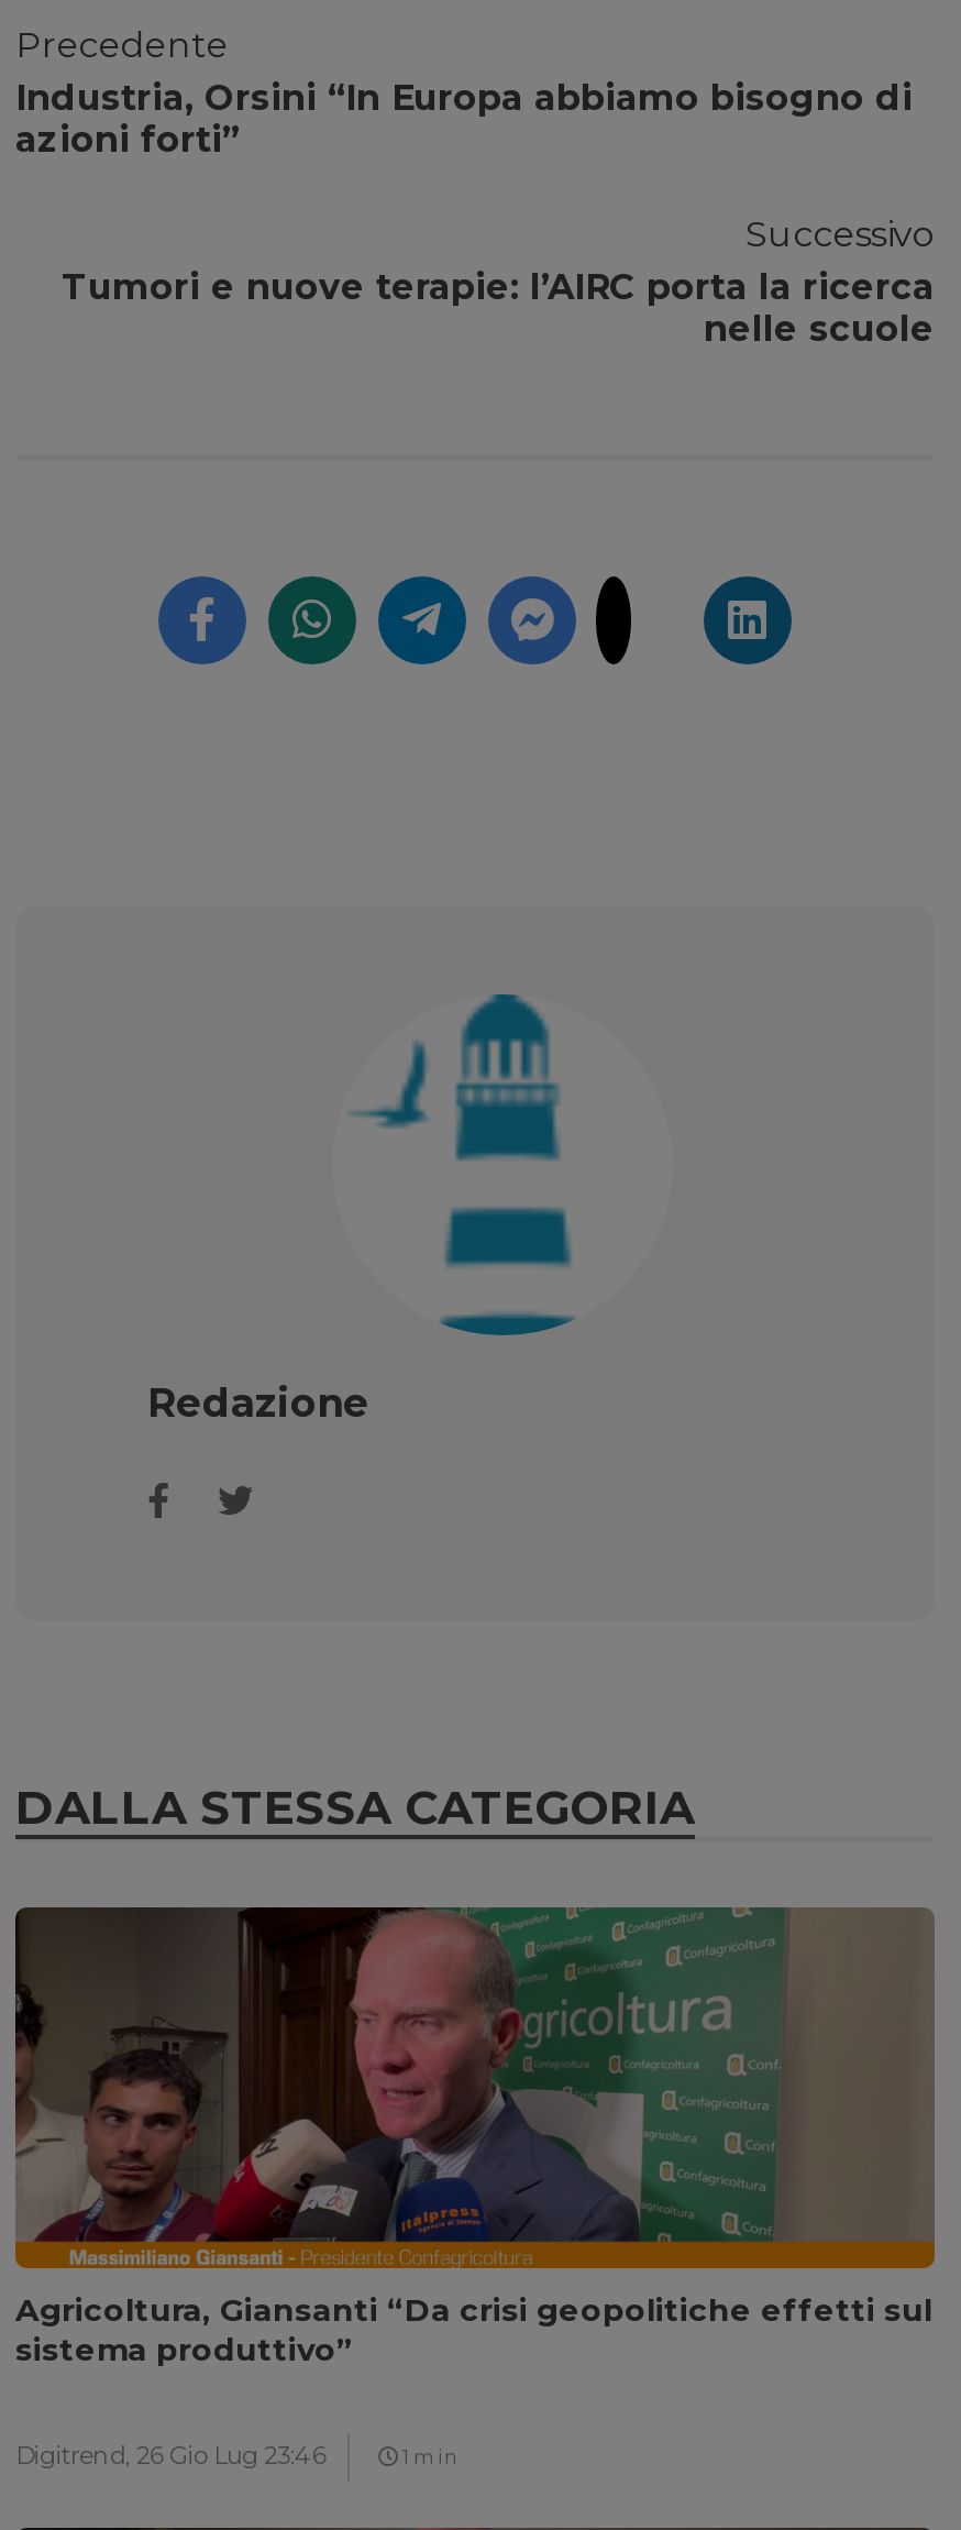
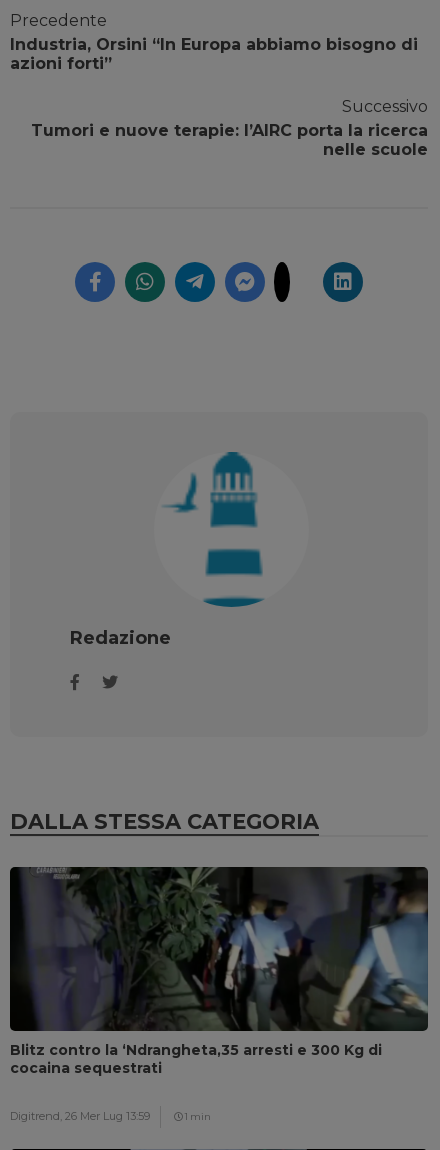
[13,1905,937,2369] [image] | Agricoltura, Giansanti “Da crisi geopolitiche effetti sul | sistema produttivo” -> [9,866,429,1077] [image] | Blitz contro la ‘Ndrangheta,35 arresti e 300 Kg di | cocaina sequestrati
[15,2440,325,2471] Digitrend, 26 Gio Lug 23:46 -> [10,1109,150,1123] Digitrend, 26 Mer Lug 13:59

